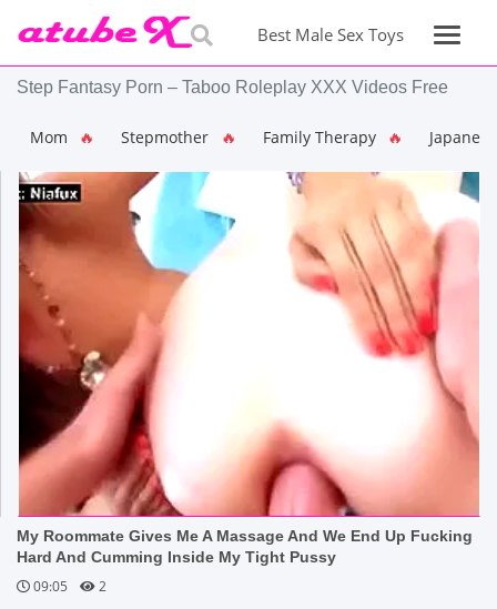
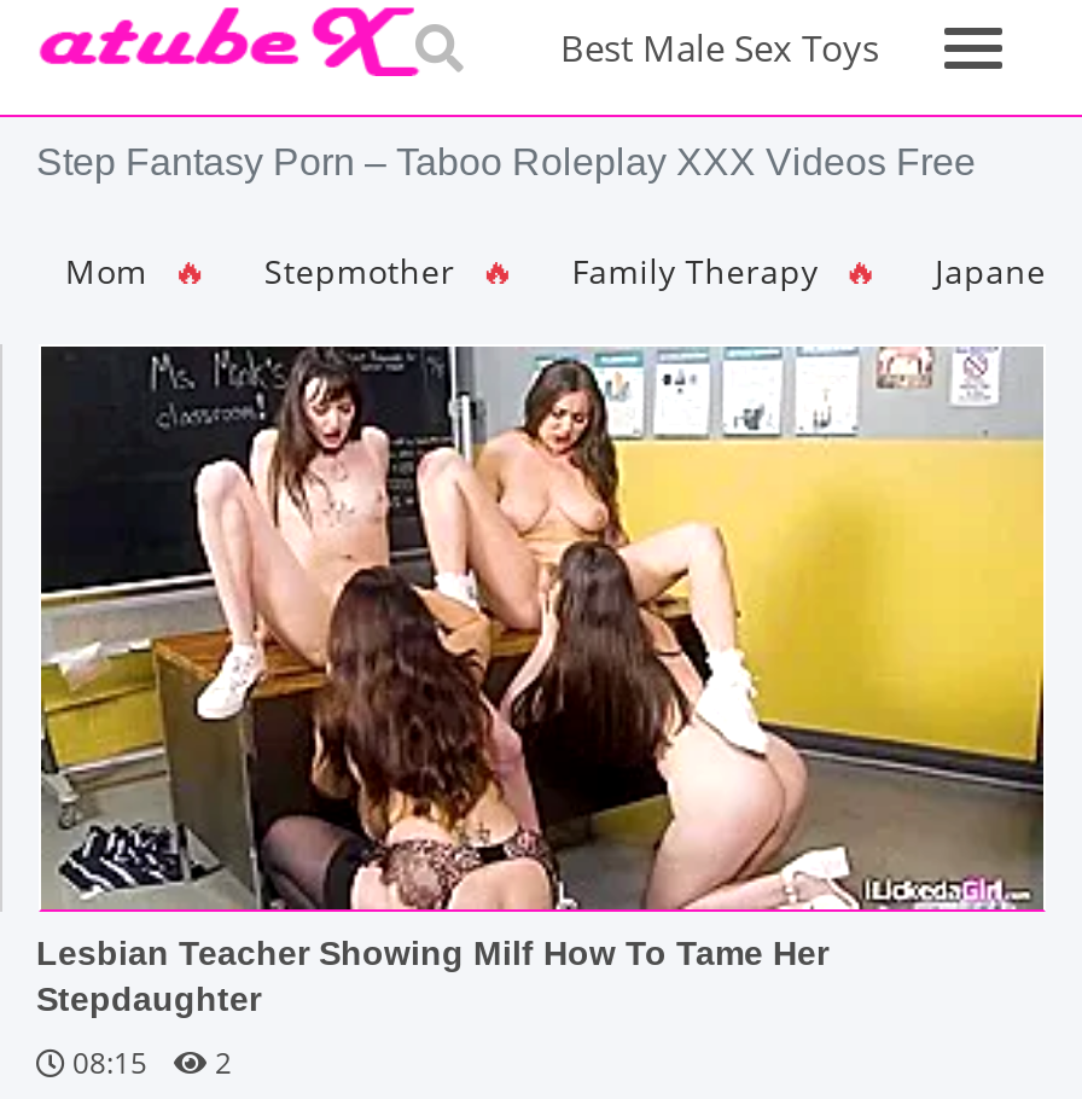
[17,171,479,565] [image] | My Roommate Gives Me A Massage And We End Up Fucking | Hard And Cumming Inside My Tight Pussy -> [36,344,1046,1019] [image] | Lesbian Teacher Showing Milf How To Tame Her | Stepdaughter
[30,576,106,595] 09:05 2 -> [65,1043,232,1084] 08:15 2

